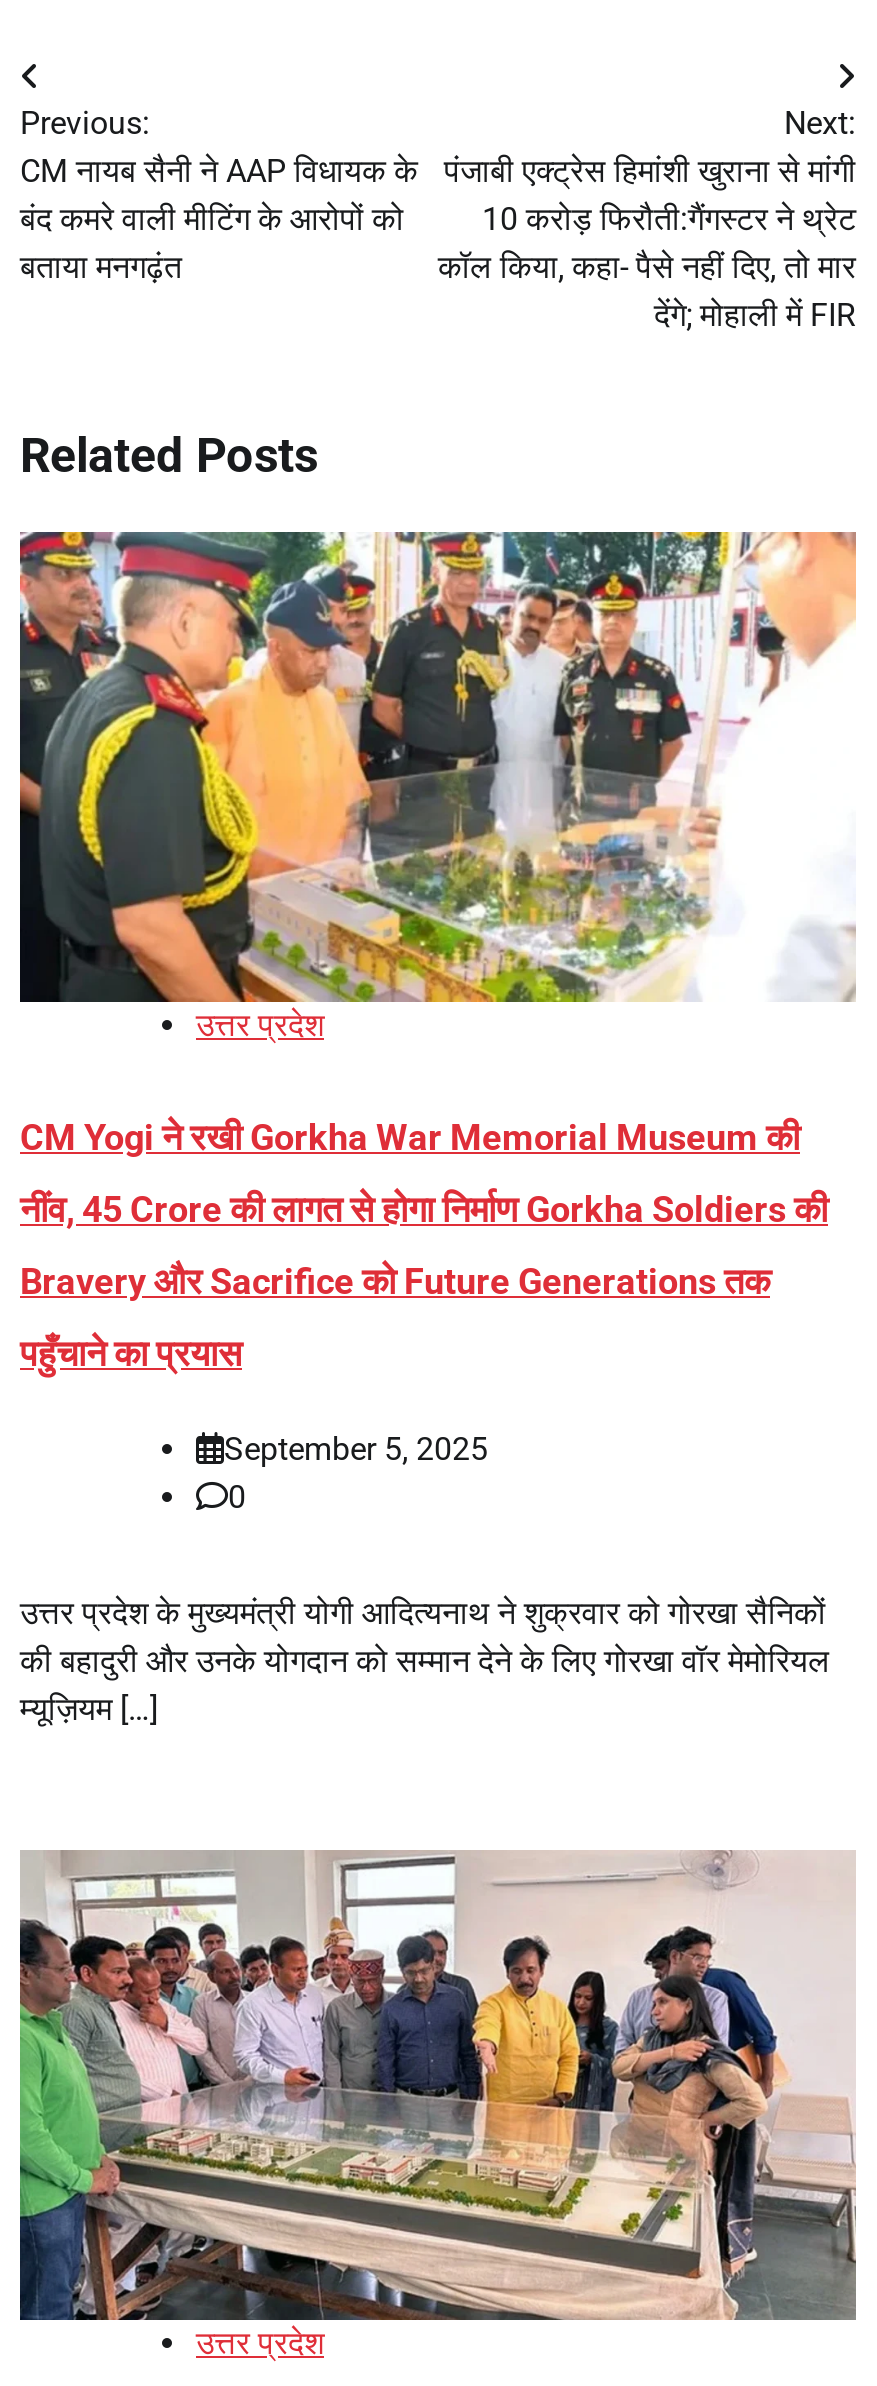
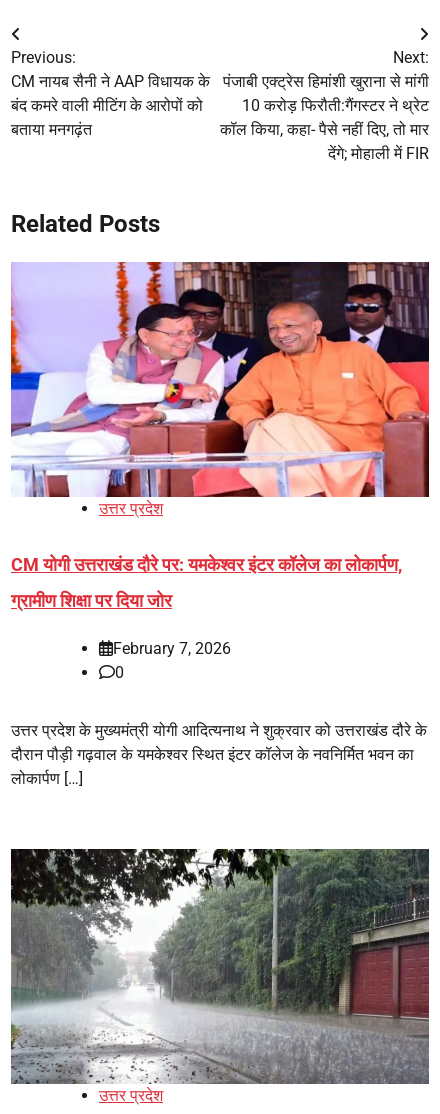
[18,530,858,1004] [image] -> [10,261,430,498] [image]
[20,1115,828,1467] CM Yogi ने रखी Gorkha War Memorial Museum की | नींव, 45 Crore की लागत से होगा निर्माण Gorkha Soldiers की | Bravery और Sacrifice को Future Generations तक | पहुँचाने का प्रयास | September 5, 2025 -> [11,554,402,658] CM योगी उत्तराखंड दौरे पर: यमकेश्वर इंटर कॉलेज का लोकार्पण, | ग्रामीण शिक्षा पर दिया जोर | February 7, 2026
[20,1593,830,1727] उत्तर प्रदेश के मुख्यमंत्री योगी आदित्यनाथ ने शुक्रवार को गोरखा सैनिकों | की बहादुरी और उनके योगदान को सम्मान देने के लिए गोरखा वॉर मेमोरियल | म्यूज़ियम […] -> [11,721,427,788] उत्तर प्रदेश के मुख्यमंत्री योगी आदित्यनाथ ने शुक्रवार को उत्तराखंड दौरे के | दौरान पौड़ी गढ़वाल के यमकेश्वर स्थित इंटर कॉलेज के नवनिर्मित भवन का | लोकार्पण […]
[18,1850,856,2322] [image] -> [10,848,430,1085] [image]

